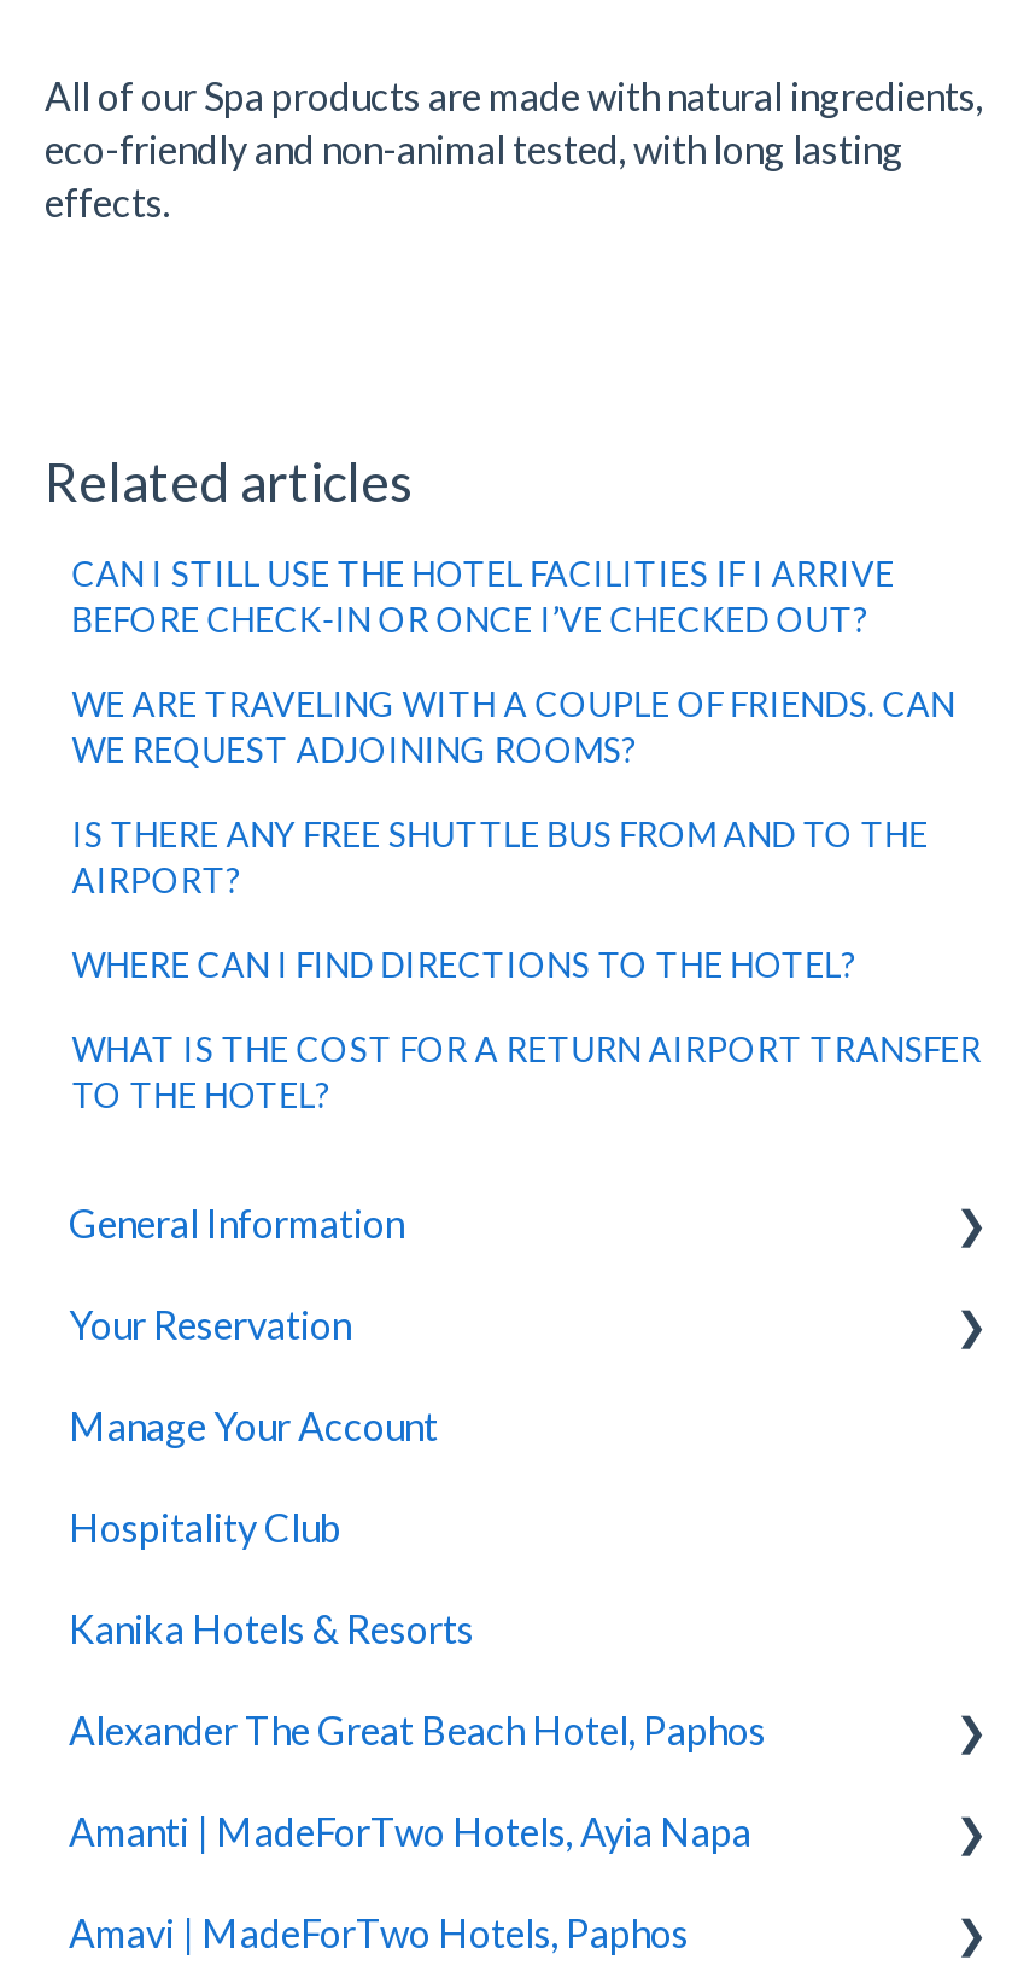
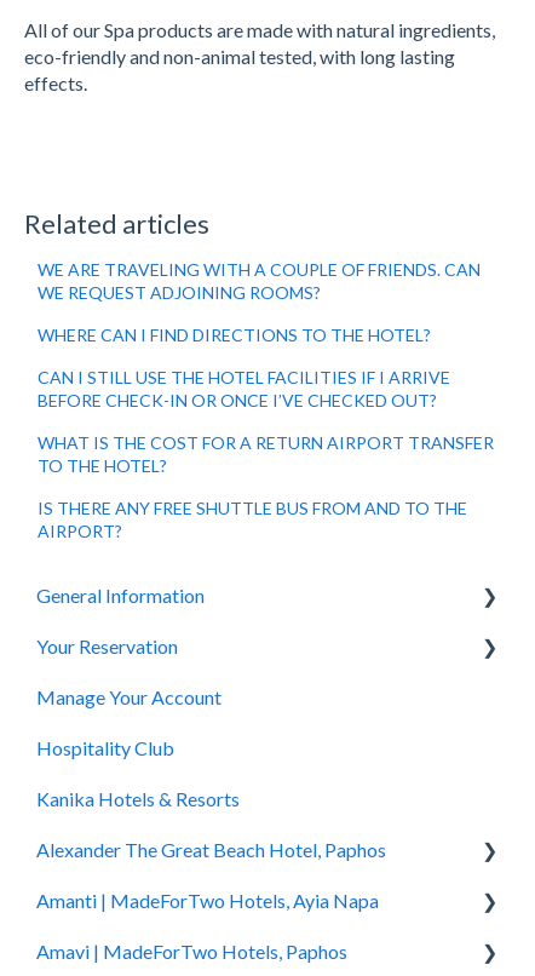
moved [72,554,894,641] -> [38,367,451,411]: CAN I STILL USE THE HOTEL FACILITIES IF I ARRIVE | BEFORE CHECK-IN OR ONCE I’VE CHECKED OUT?
moved [72,684,955,771] -> [38,260,481,303]: WE ARE TRAVELING WITH A COUPLE OF FRIENDS. CAN | WE REQUEST ADJOINING ROOMS?
moved [72,814,928,901] -> [38,498,467,542]: IS THERE ANY FREE SHUTTLE BUS FROM AND TO THE | AIRPORT?
moved [72,945,856,986] -> [38,325,431,346]: WHERE CAN I FIND DIRECTIONS TO THE HOTEL?
moved [72,1029,981,1116] -> [38,433,494,476]: WHAT IS THE COST FOR A RETURN AIRPORT TRANSFER | TO THE HOTEL?

